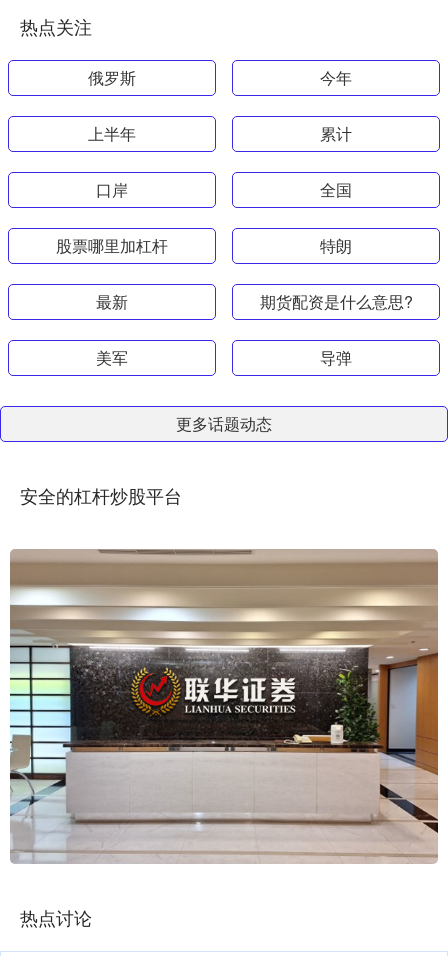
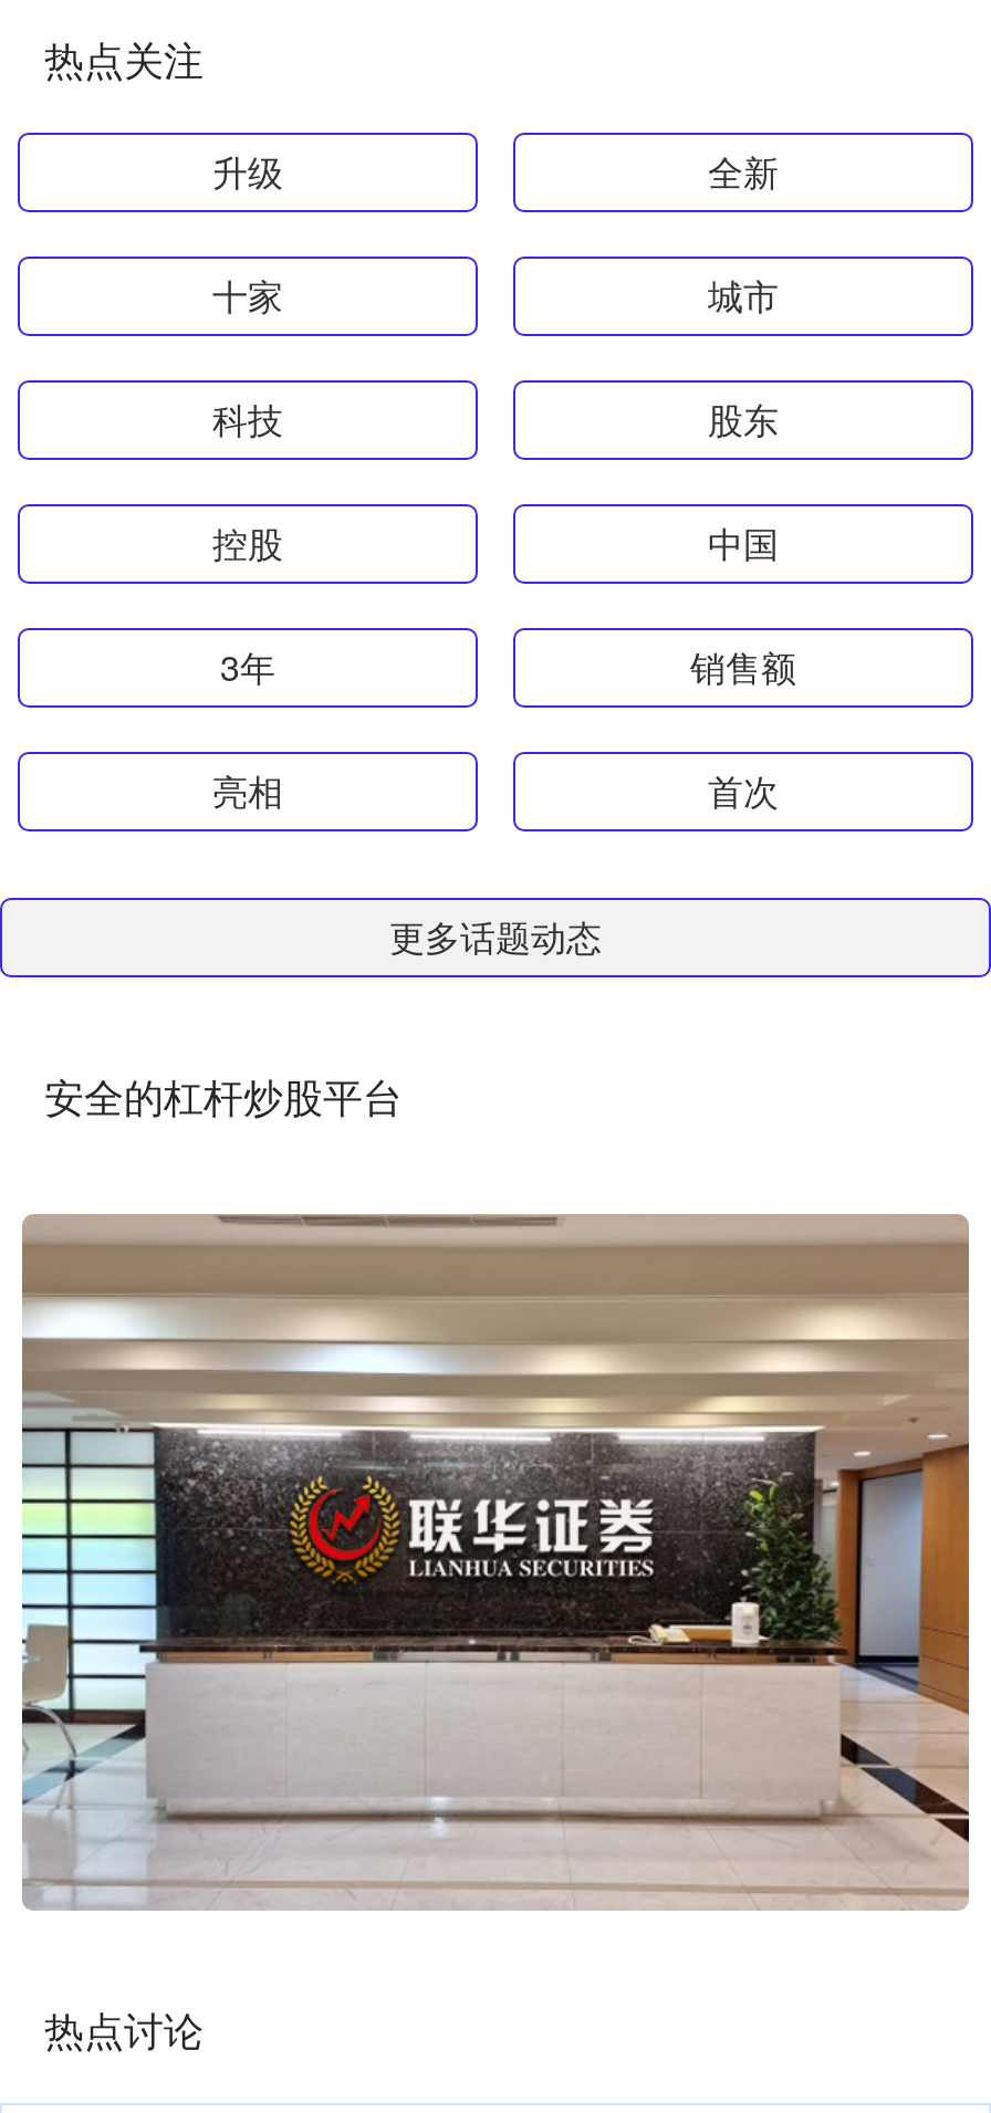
[88,66,352,89] 俄罗斯 | 今年 -> [212,146,779,196] 升级 | 全新
[88,122,352,145] 上半年 | 累计 -> [212,269,779,320] 十家 | 城市
[96,178,352,201] 口岸 | 全国 -> [212,393,779,444] 科技 | 股东
[56,234,352,257] 股票哪里加杠杆 | 特朗 -> [212,517,779,568] 控股 | 中国
[96,290,412,313] 最新 | 期货配资是什么意思? -> [220,641,796,692] 3年 | 销售额
[96,346,352,369] 美军 | 导弹 -> [212,765,779,816] 亮相 | 首次

